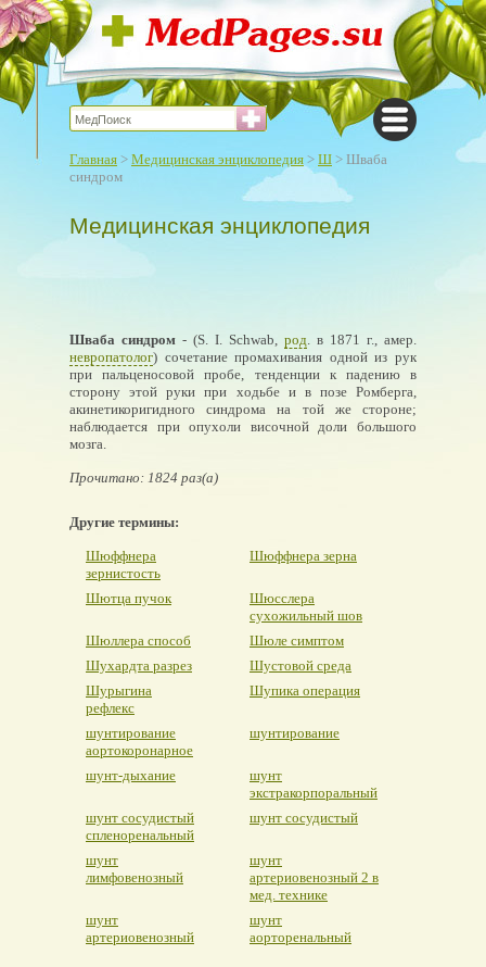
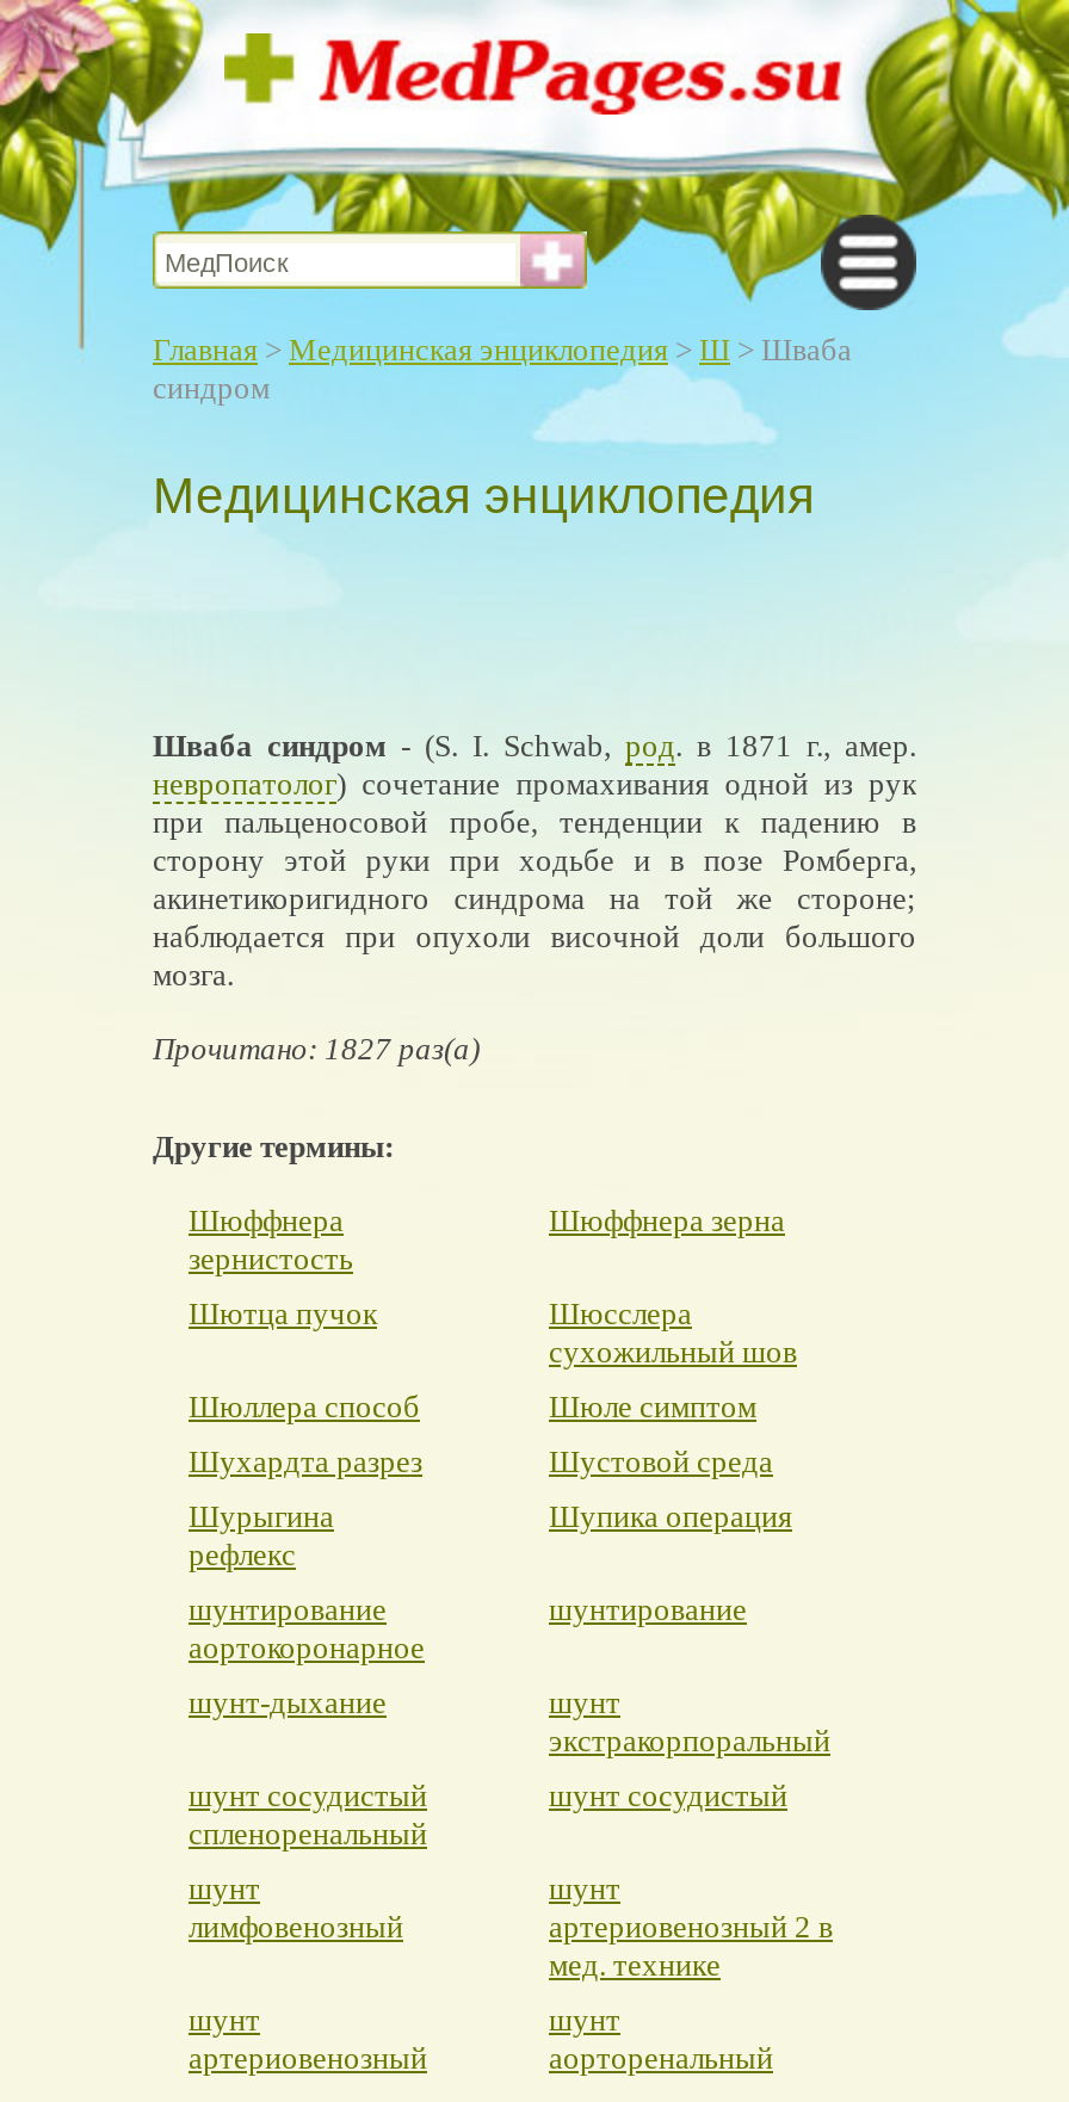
[69,469,218,486] Прочитано: 1824 раз(а) -> [153,1031,480,1067] Прочитано: 1827 раз(а)

